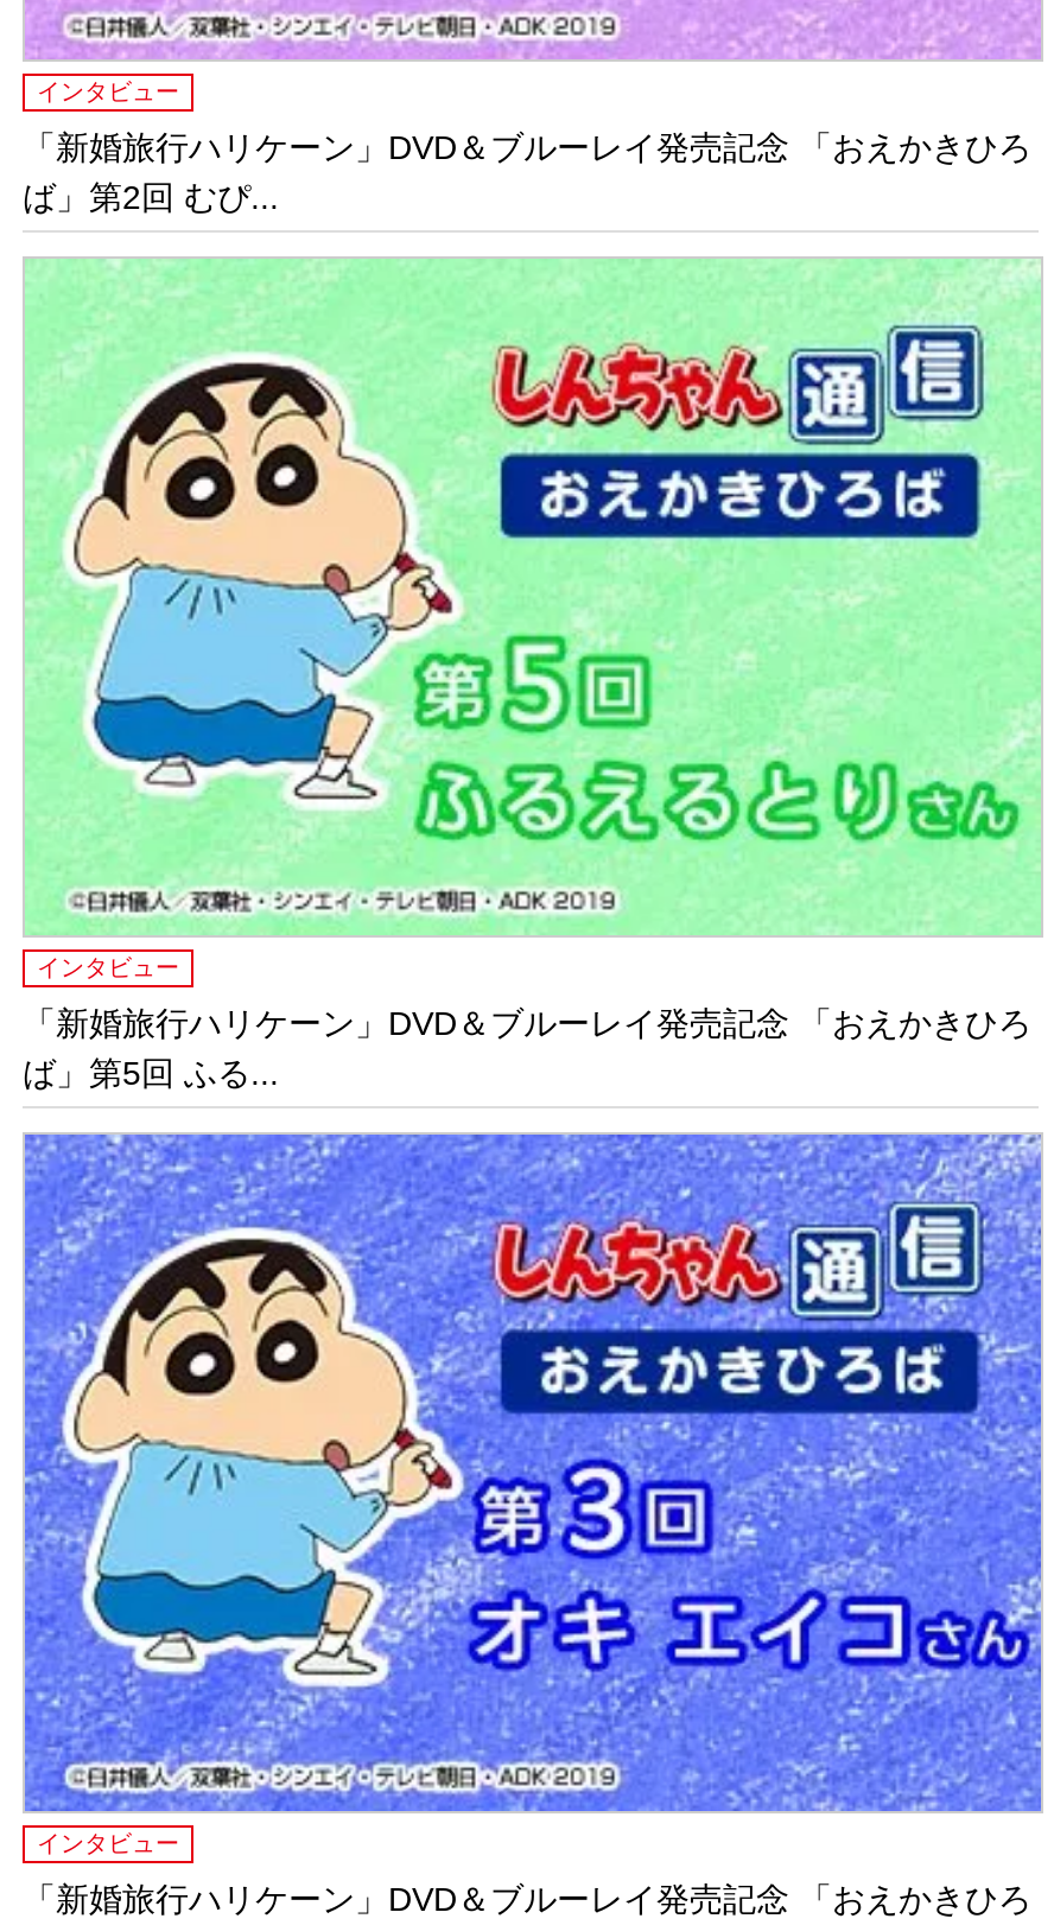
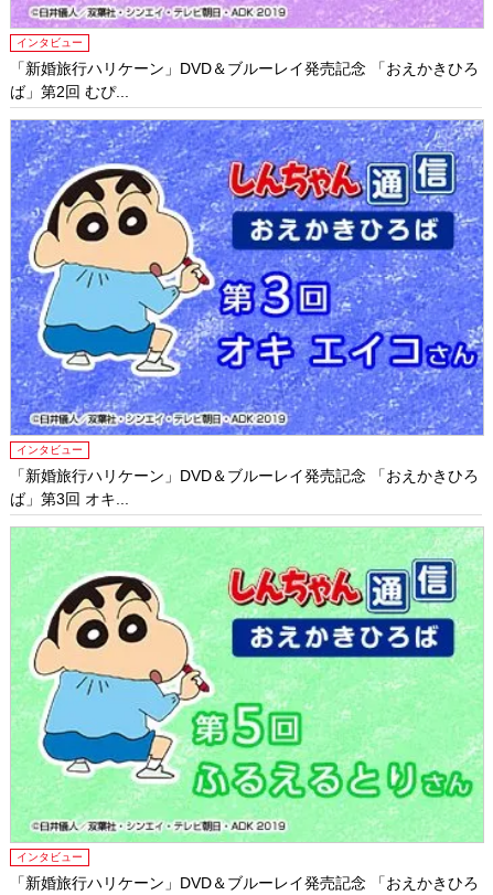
moved [23,256,1043,938] -> [10,526,484,843]: [image]
[23,1054,279,1092] ば」第5回 ふる... -> [10,490,129,508] ば」第3回 オキ...
moved [23,1132,1043,1813] -> [10,119,484,436]: [image]

